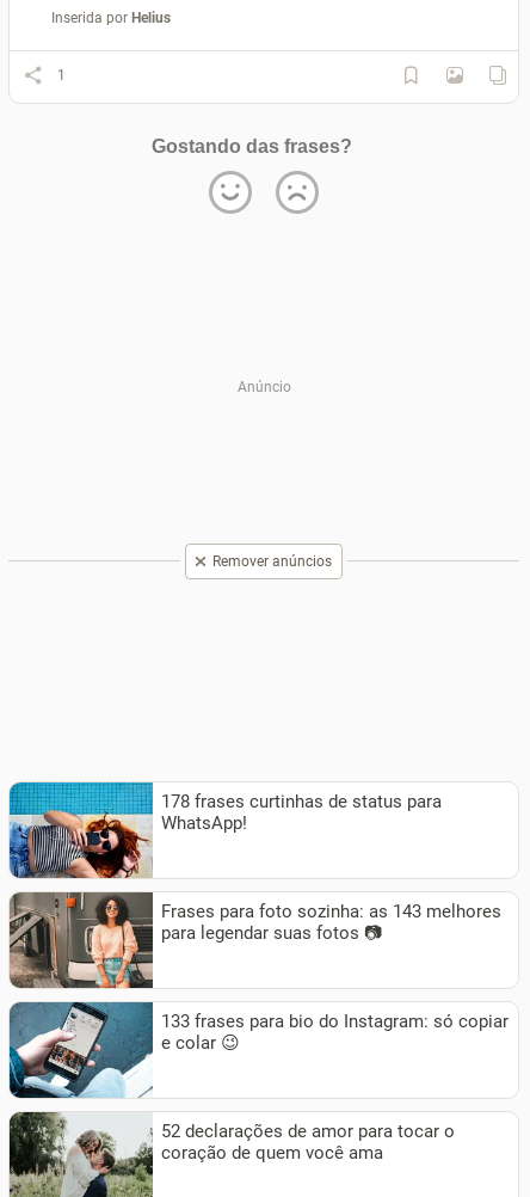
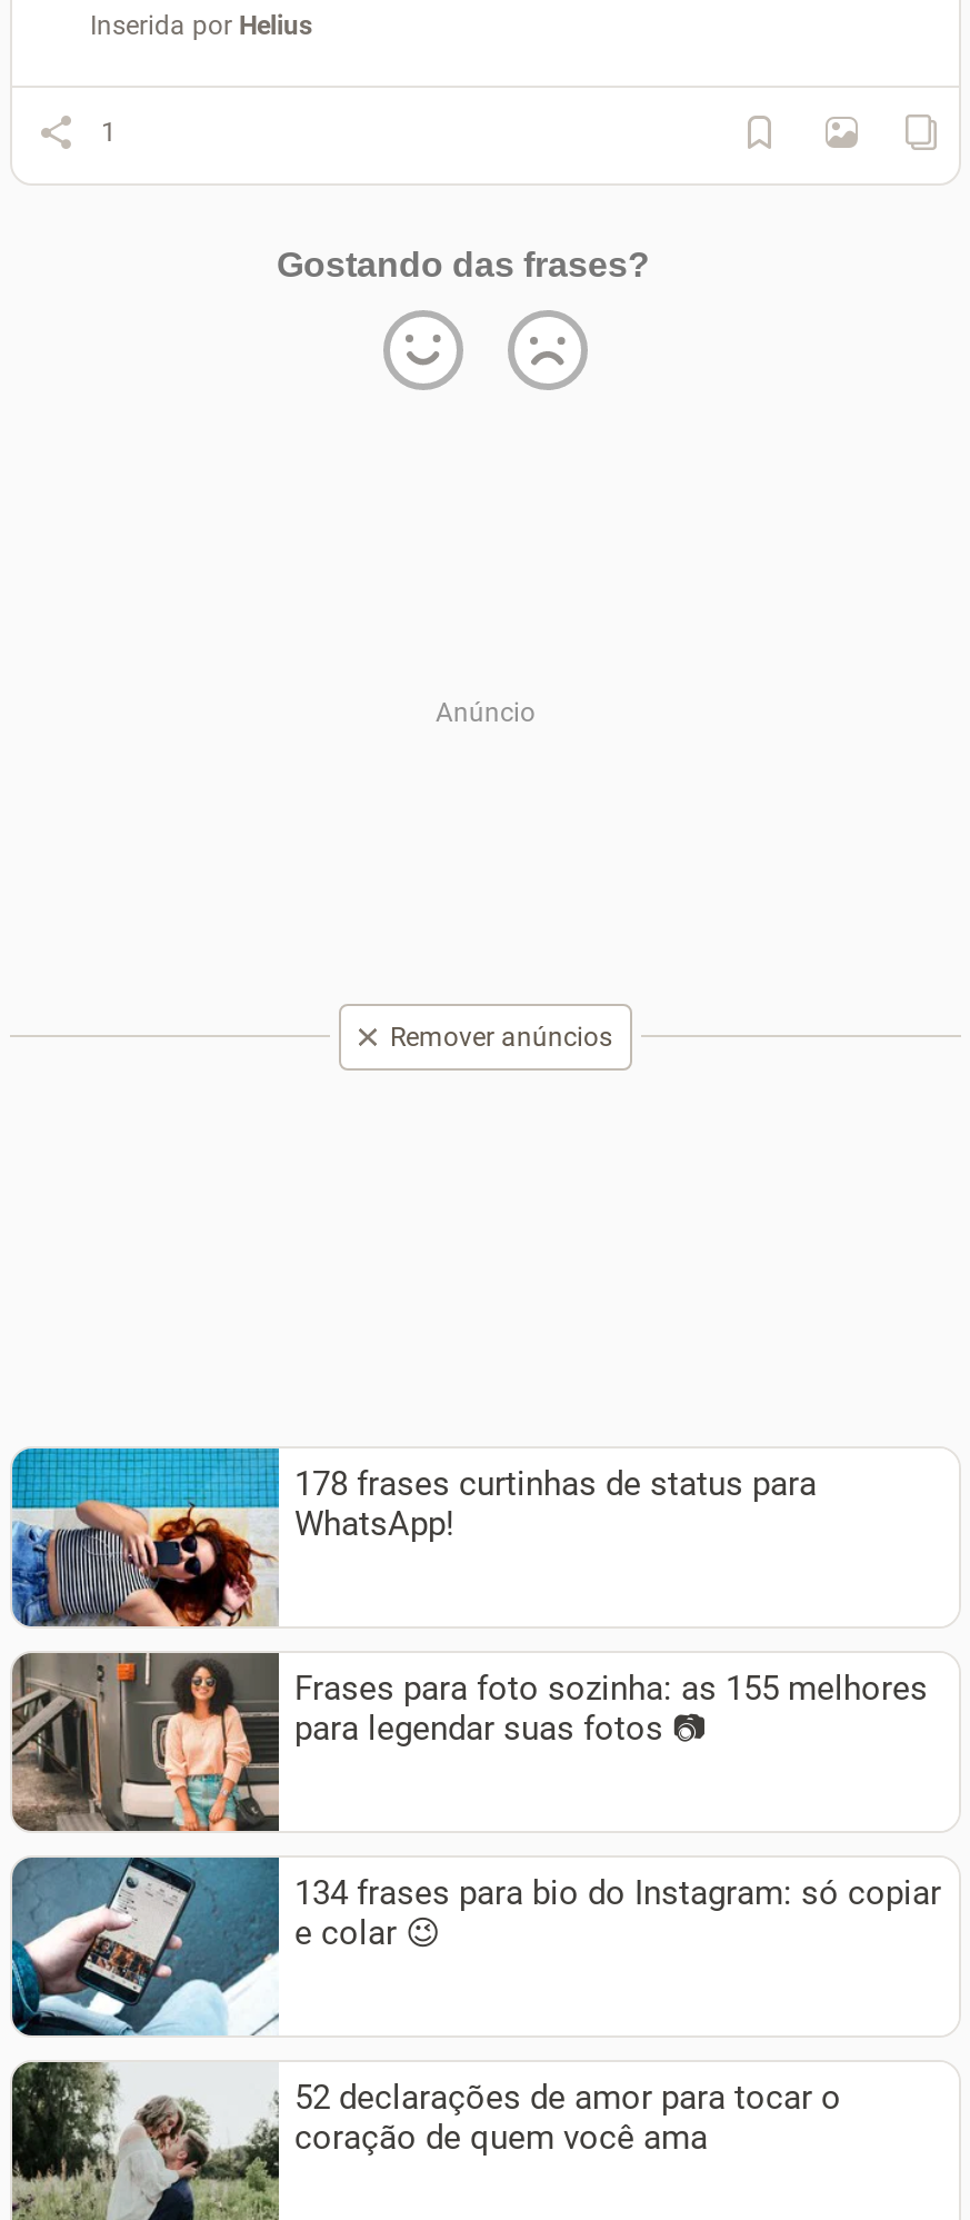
[161,901,501,922] Frases para foto sozinha: as 143 melhores -> [294,1669,928,1709] Frases para foto sozinha: as 155 melhores
[161,1011,509,1032] 133 frases para bio do Instagram: só copiar -> [294,1873,941,1913] 134 frases para bio do Instagram: só copiar

